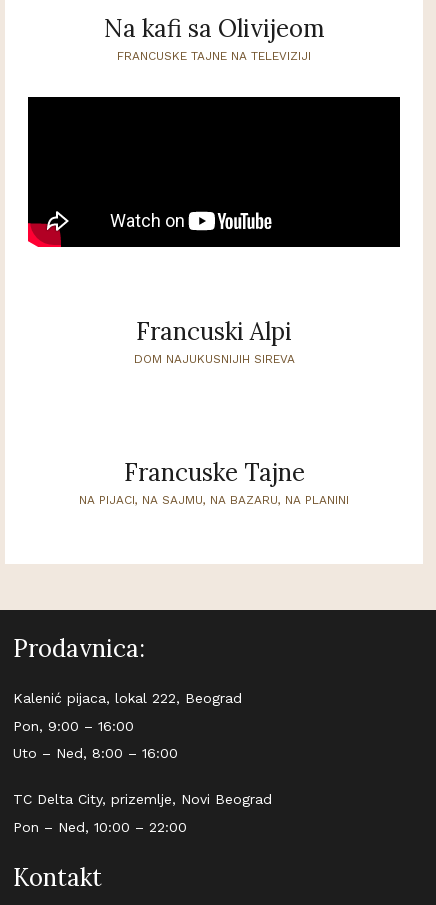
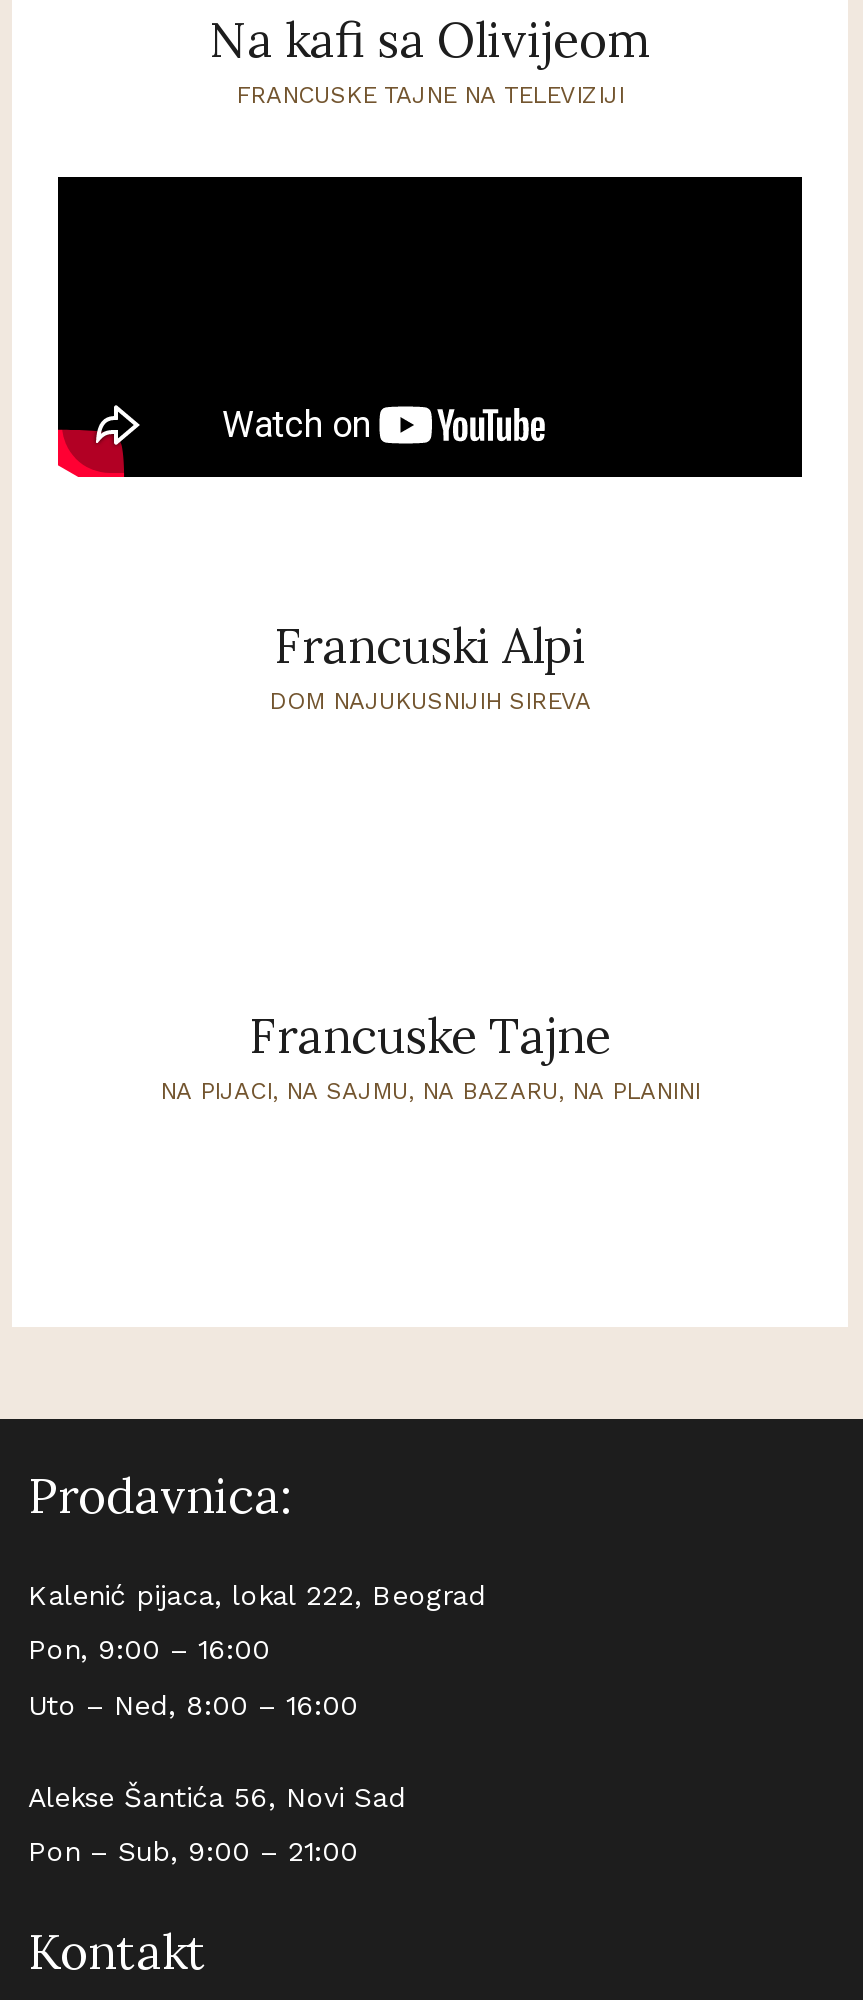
[13,791,272,807] TC Delta City, prizemlje, Novi Beograd -> [28,1780,406,1812] Alekse Šantića 56, Novi Sad
[13,819,187,835] Pon – Ned, 10:00 – 22:00 -> [28,1836,358,1868] Pon – Sub, 9:00 – 21:00

